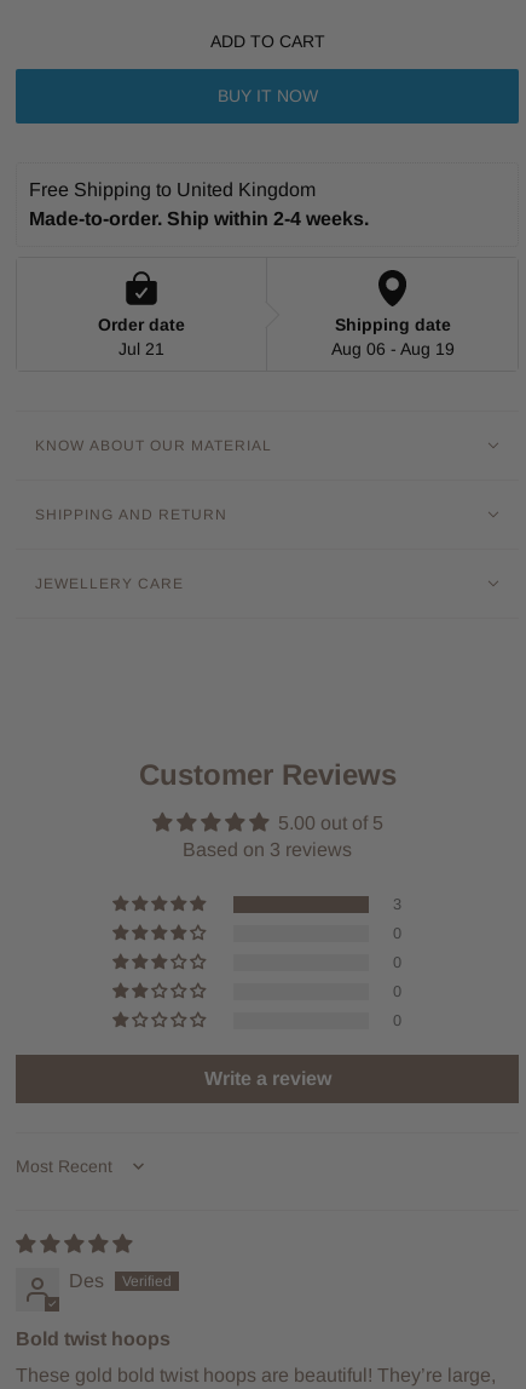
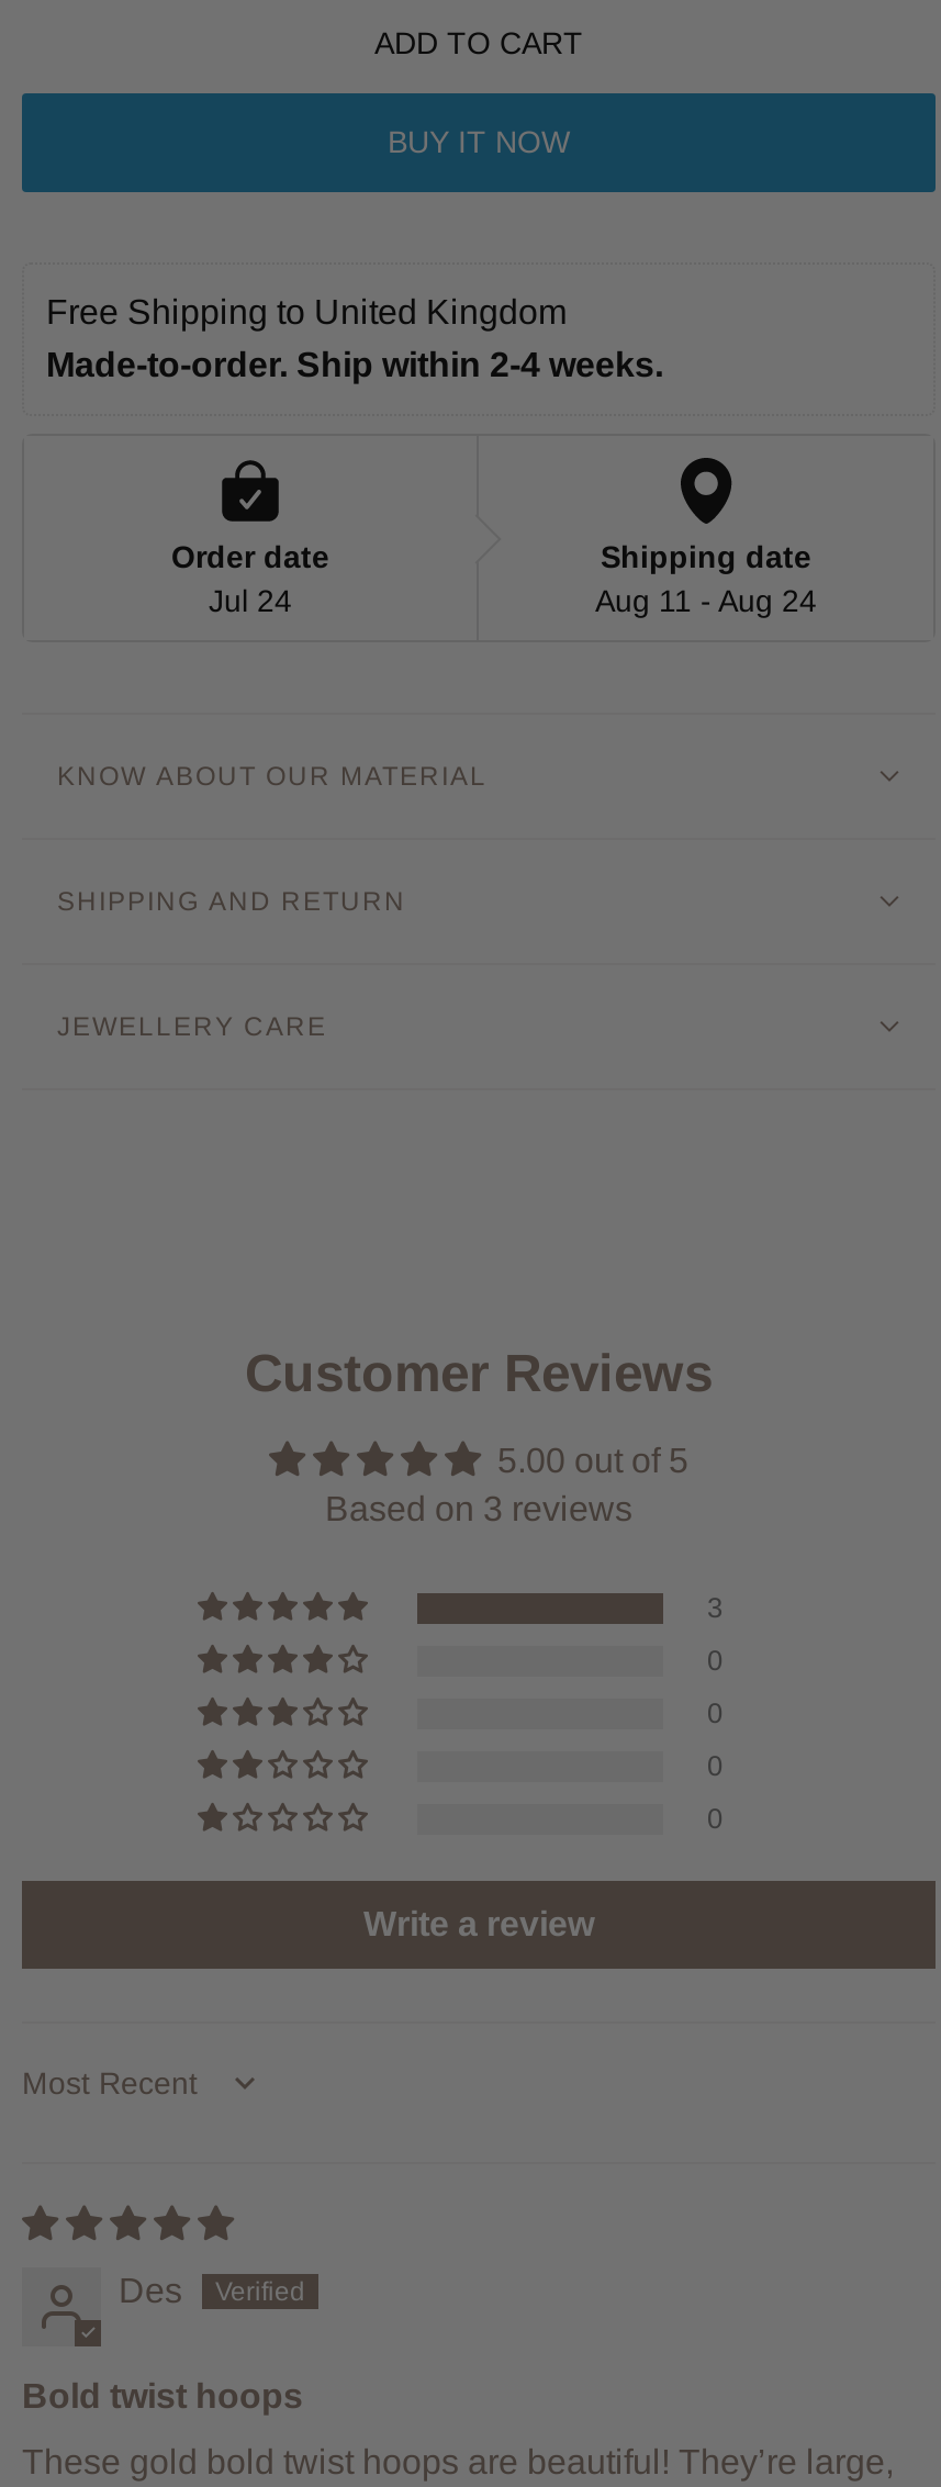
[119,339,164,358] Jul 21 -> [209,583,292,618] Jul 24
[331,339,454,358] Aug 06 - Aug 19 -> [595,583,817,618] Aug 11 - Aug 24

